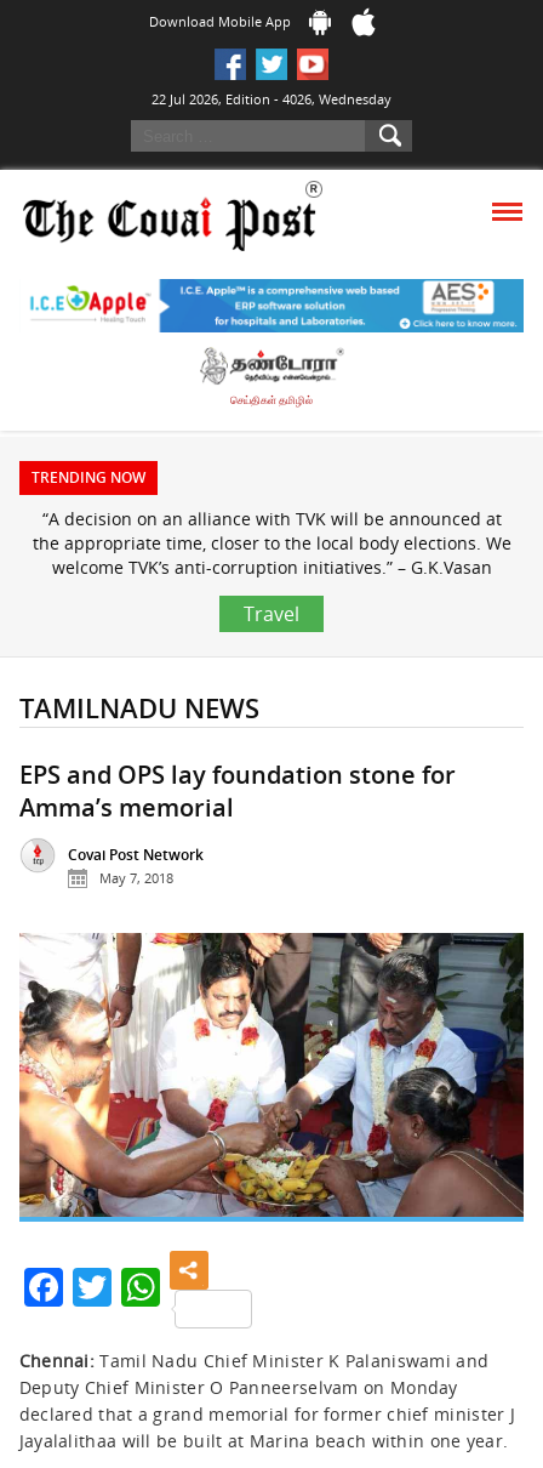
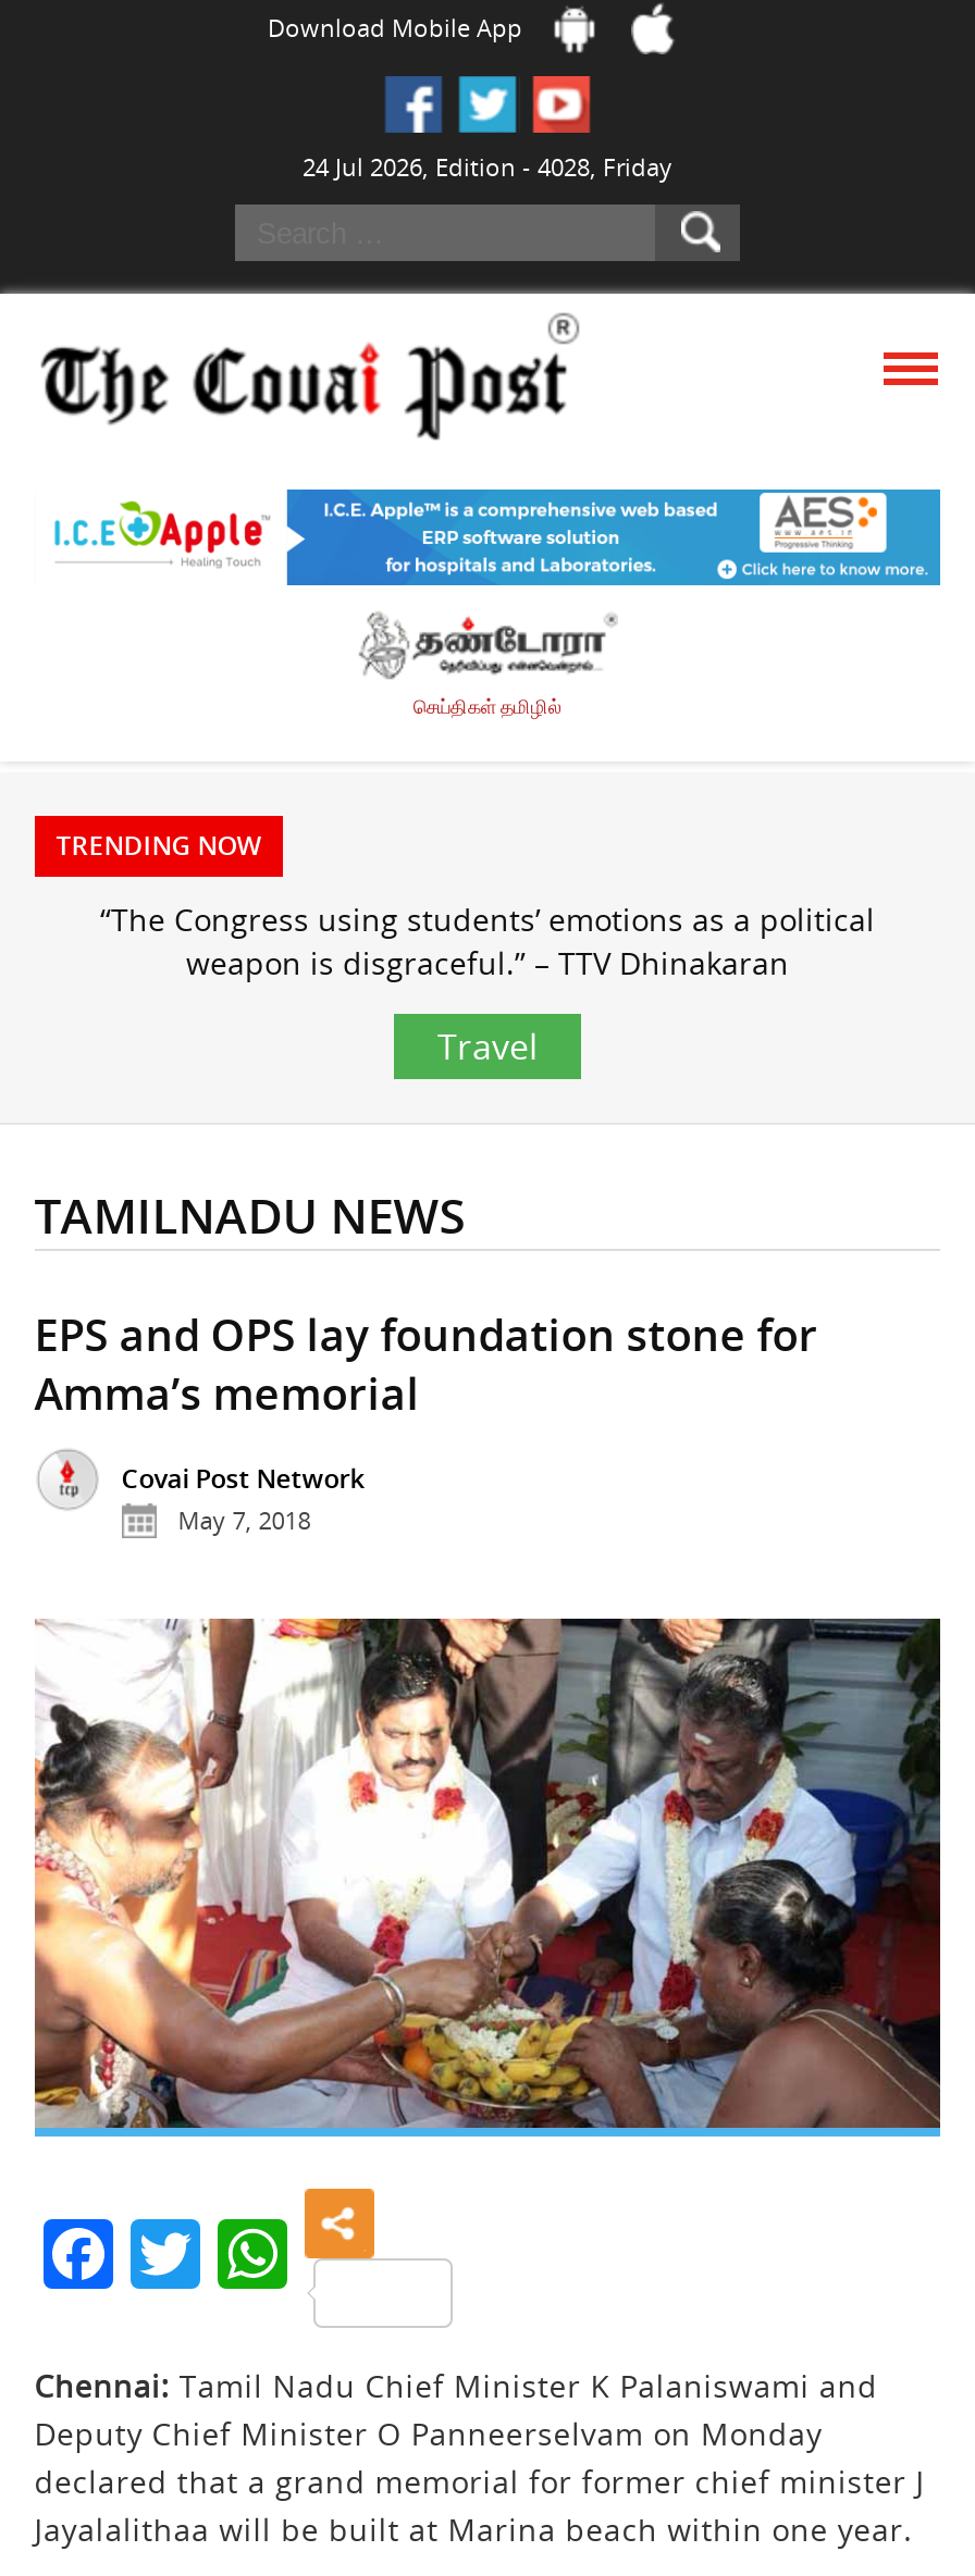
[152,90,391,108] 22 Jul 2026, Edition - 4026, Wednesday -> [303,150,672,183] 24 Jul 2026, Edition - 4028, Friday
[32,507,511,578] “A decision on an alliance with TVK will be announced at | the appropriate time, closer to the local body elections. We | welcome TVK’s anti-corruption initiatives.” – G.K.Vasan -> [100,898,875,983] “The Congress using students’ emotions as a political | weapon is disgraceful.” – TTV Dhinakaran

